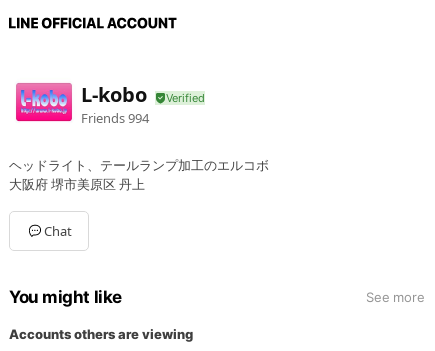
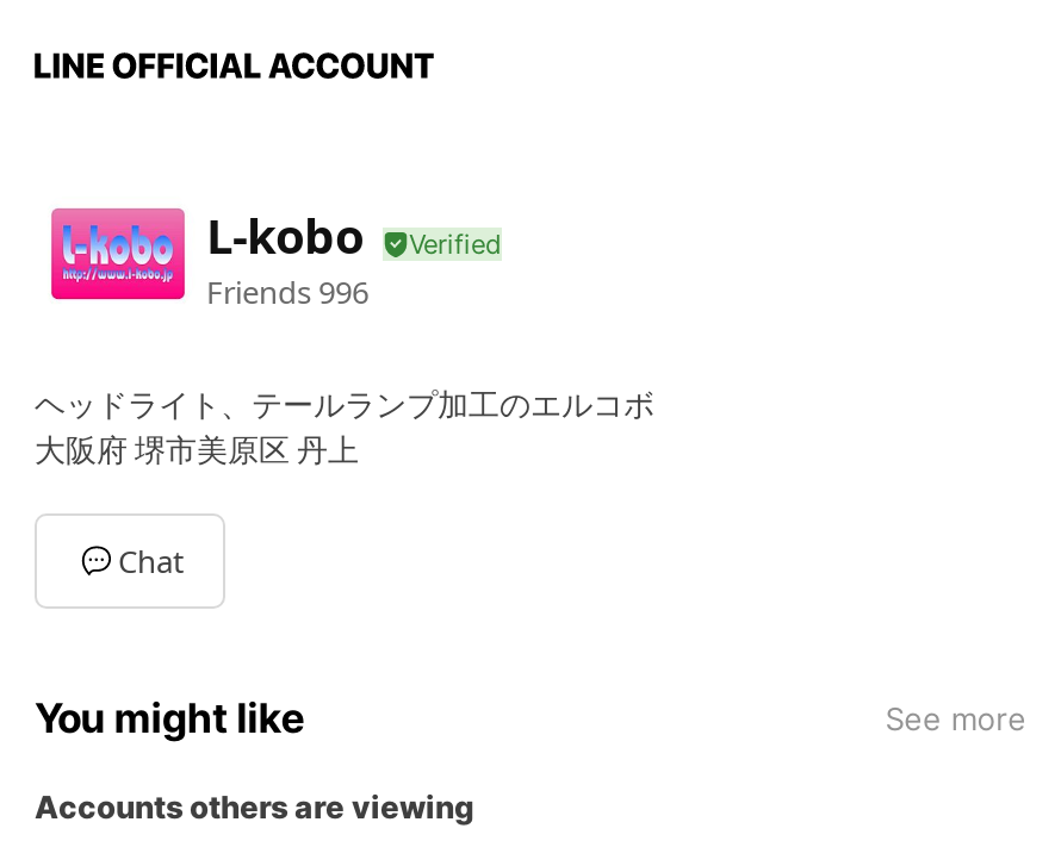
[81,108,149,126] Friends 994 -> [206,269,368,312] Friends 996

